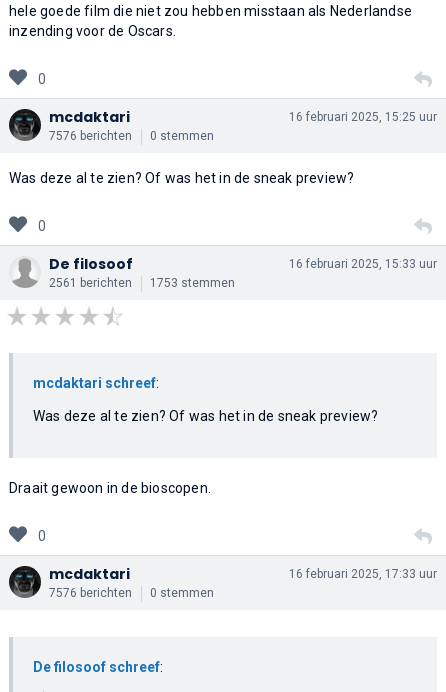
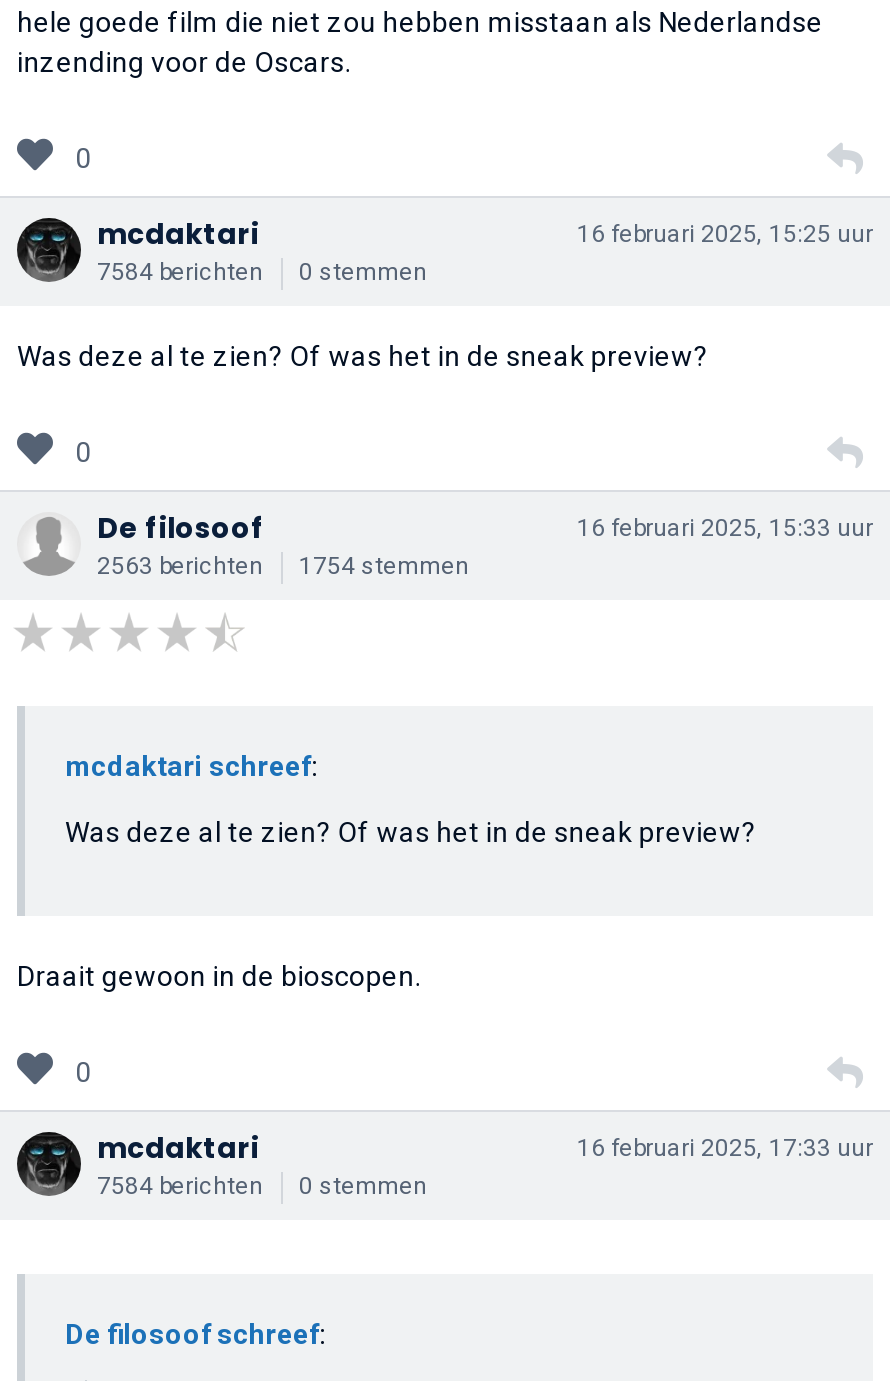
[49,129,214,143] 7576 berichten 0 stemmen -> [97,258,427,286] 7584 berichten 0 stemmen
[49,276,132,290] 2561 berichten -> [97,552,263,580] 2563 berichten
[150,276,235,290] 1753 stemmen -> [299,552,469,580] 1754 stemmen
[49,586,214,600] 7576 berichten 0 stemmen -> [97,1172,427,1200] 7584 berichten 0 stemmen

